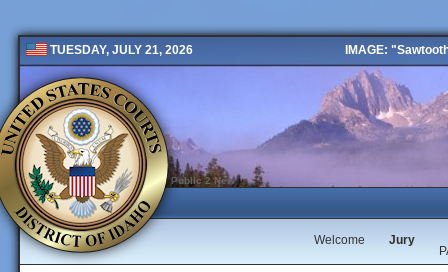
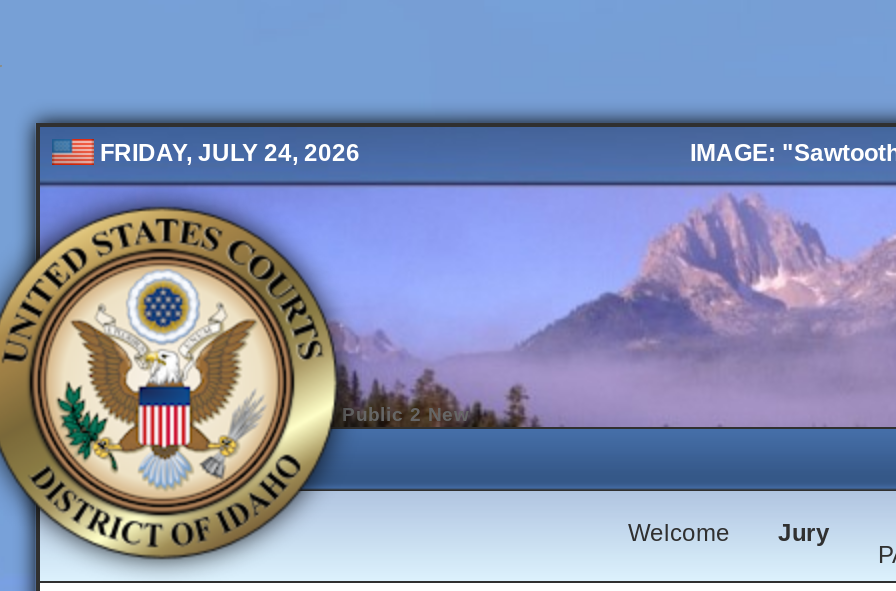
[47,43,193,57] TUESDAY, JULY 21, 2026 -> [94,139,360,167] FRIDAY, JULY 24, 2026

